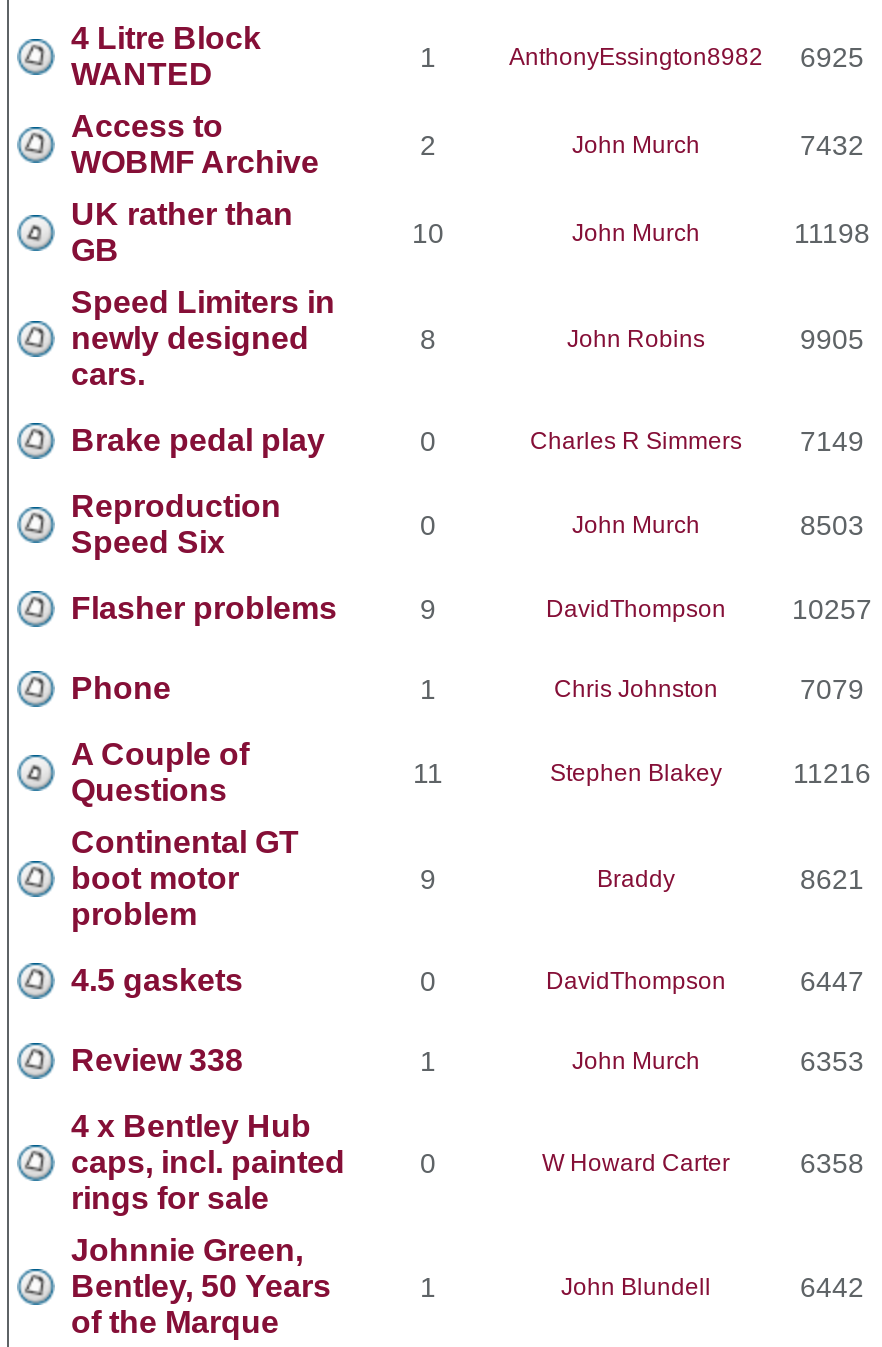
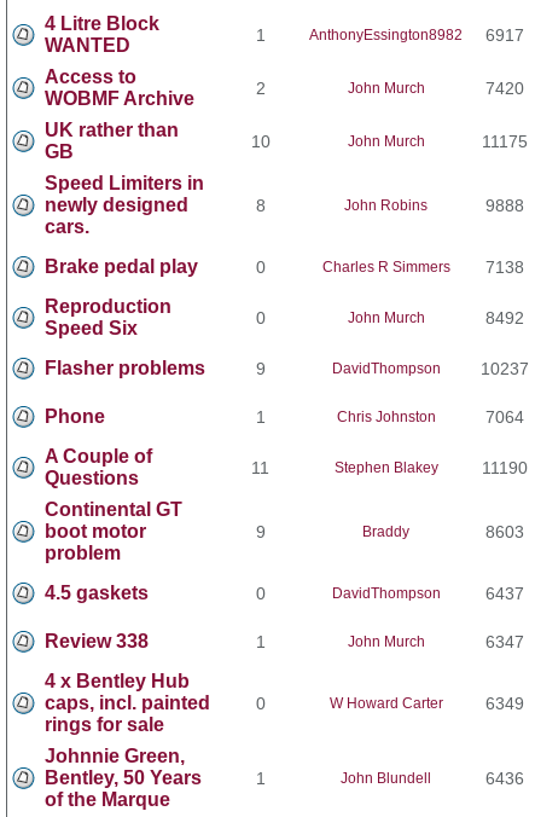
[509,40,864,72] AnthonyEssington8982 6925 -> [309,25,524,44] AnthonyEssington8982 6917
[800,128,864,160] 7432 -> [485,78,524,98] 7420
[794,216,870,248] 11198 -> [481,131,527,151] 11175
[800,322,864,354] 9905 -> [485,195,524,215] 9888
[800,424,864,456] 7149 -> [485,257,524,276] 7138
[800,508,864,540] 8503 -> [485,308,524,327] 8492
[792,592,872,624] 10257 -> [480,359,528,378] 10237
[800,672,864,704] 7079 -> [485,407,524,426] 7064
[793,756,871,788] 11216 -> [481,458,527,477] 11190
[800,862,864,894] 8621 -> [485,522,524,541] 8603
[800,964,864,996] 6447 -> [485,583,524,603] 6437
[800,1044,864,1076] 6353 -> [485,632,524,651] 6347
[800,1146,864,1178] 6358 -> [485,693,524,713] 6349
[800,1270,864,1302] 6442 -> [485,768,524,788] 6436

